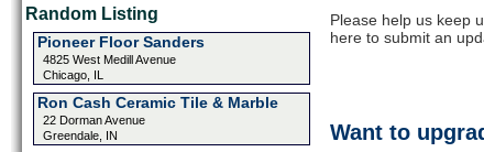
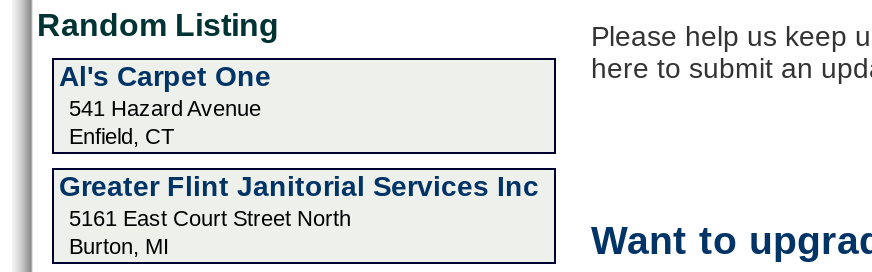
[37,33,204,82] Pioneer Floor Sanders | 4825 West Medill Avenue | Chicago, IL -> [59,60,271,148] Al's Carpet One | 541 Hazard Avenue | Enfield, CT
[37,94,278,142] Ron Cash Ceramic Tile & Marble | 22 Dorman Avenue | Greendale, IN -> [59,170,539,258] Greater Flint Janitorial Services Inc | 5161 East Court Street North | Burton, MI

